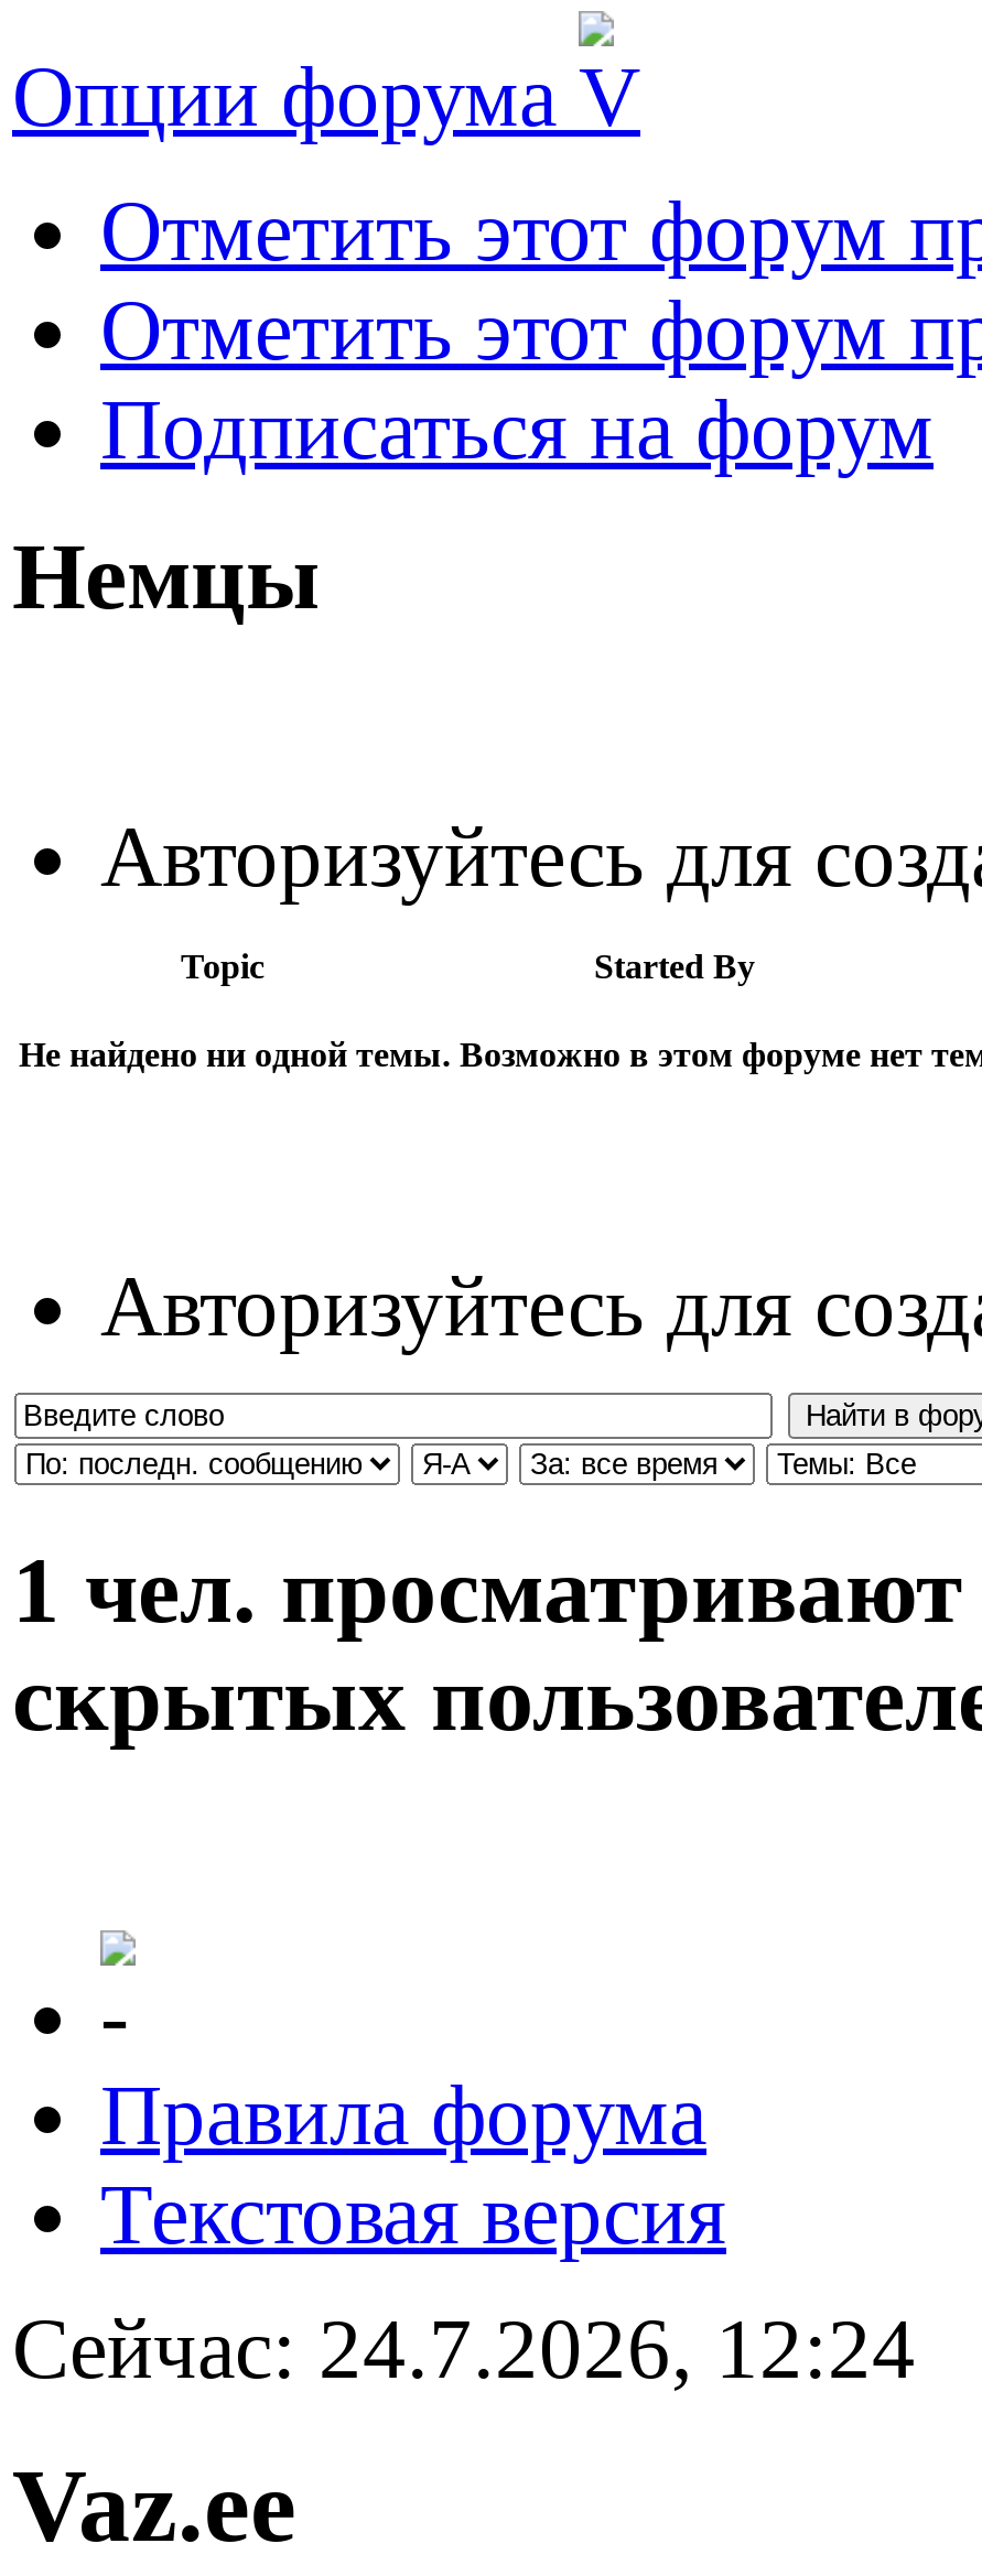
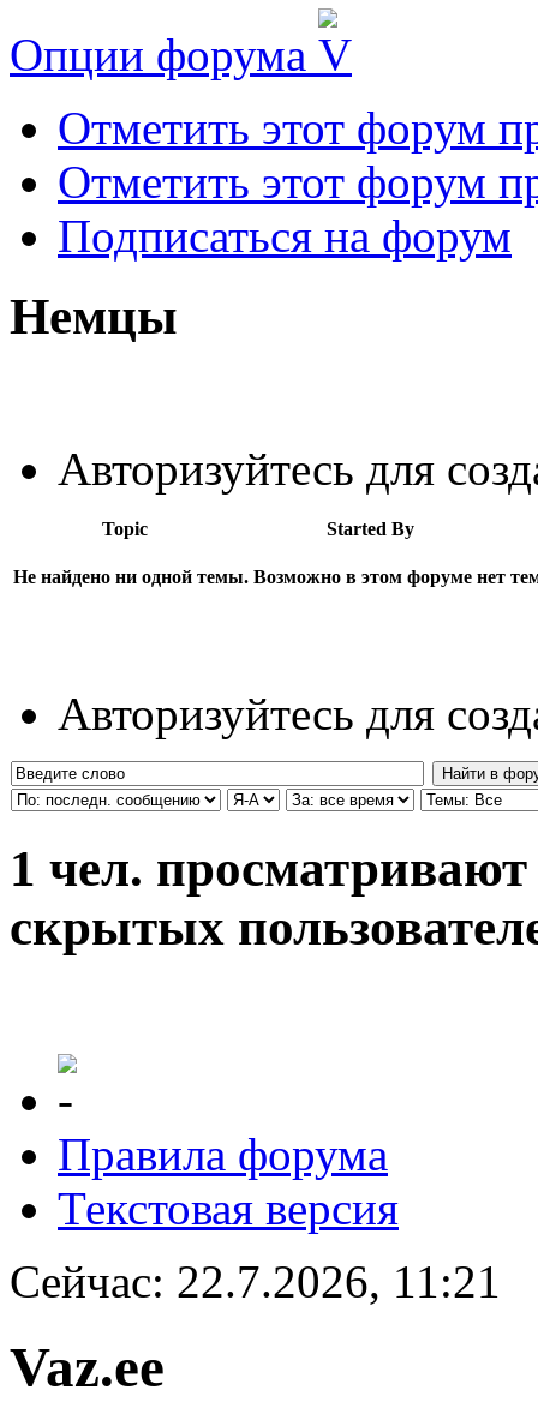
[12,2301,916,2396] Сейчас: 24.7.2026, 12:24 -> [10,1256,501,1307] Сейчас: 22.7.2026, 11:21

